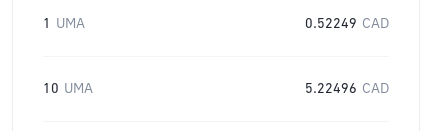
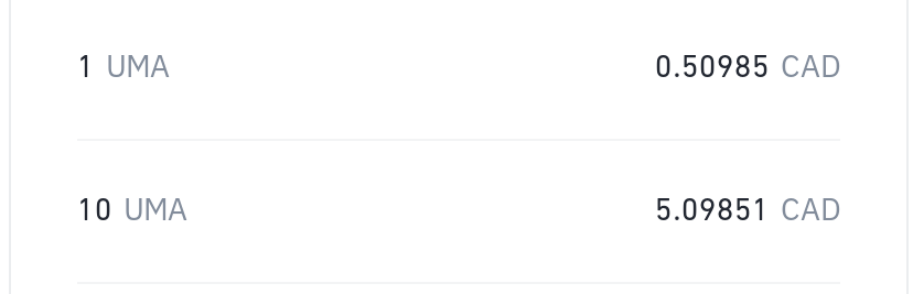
[305,17,389,31] 0.52249 CAD -> [655,53,840,84] 0.50985 CAD
[305,82,389,96] 5.22496 CAD -> [655,196,840,227] 5.09851 CAD

